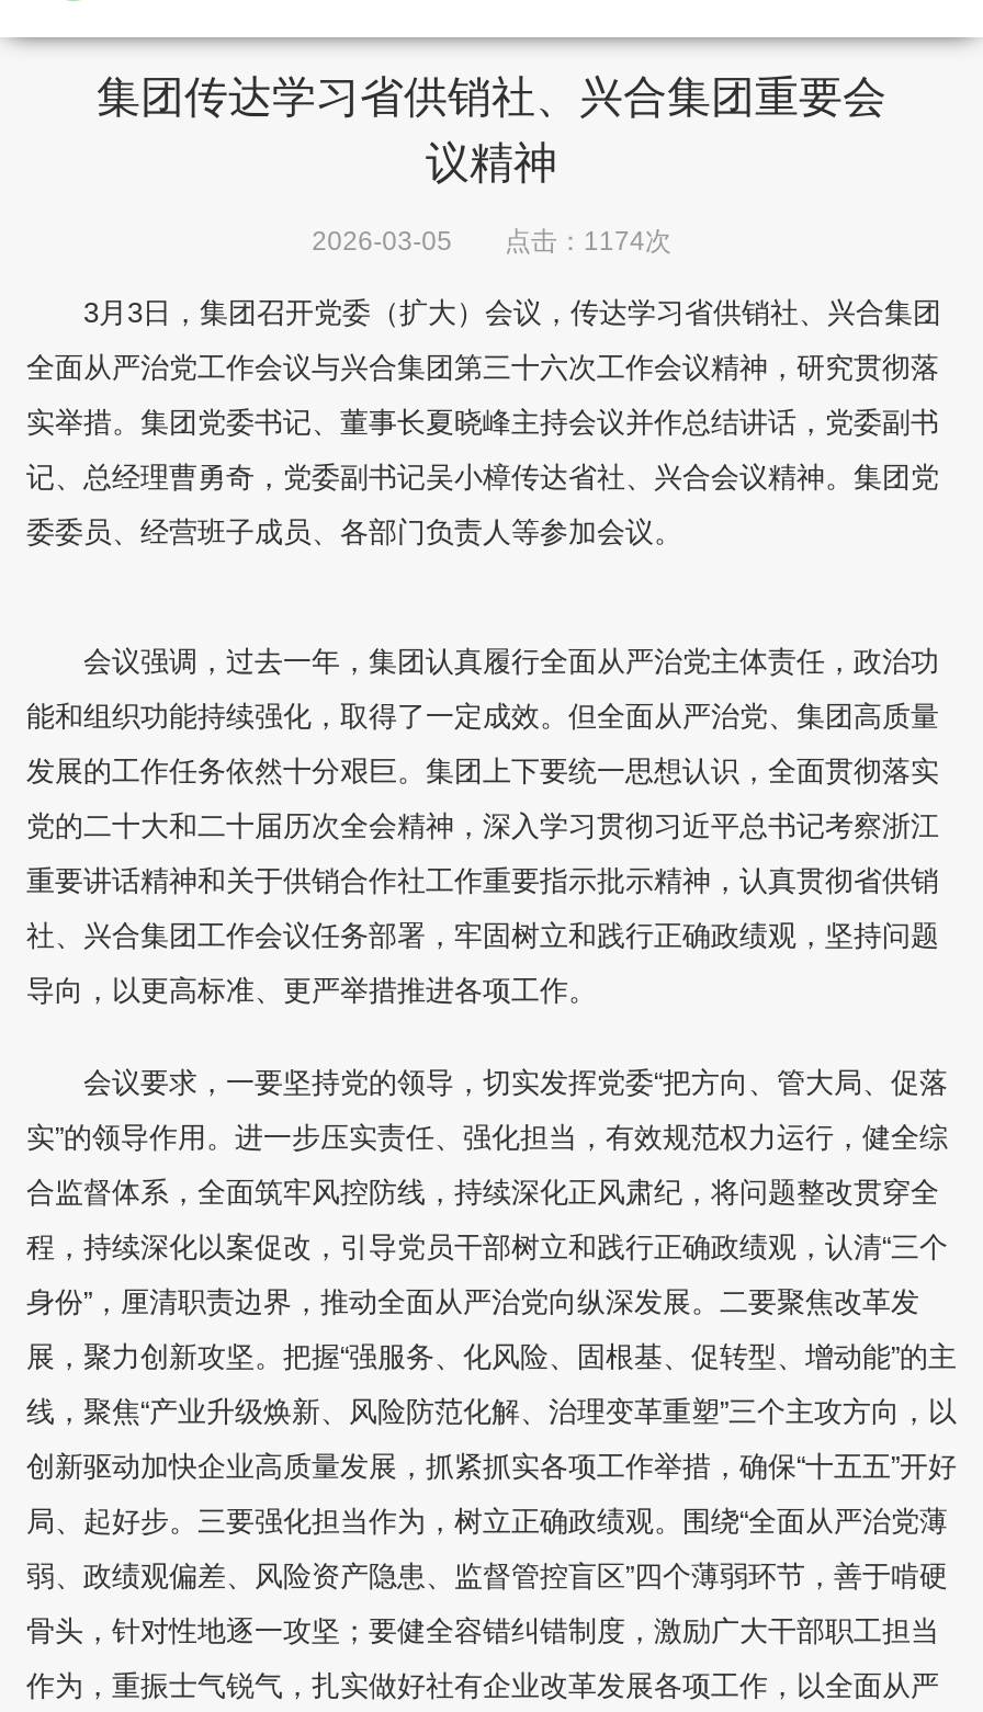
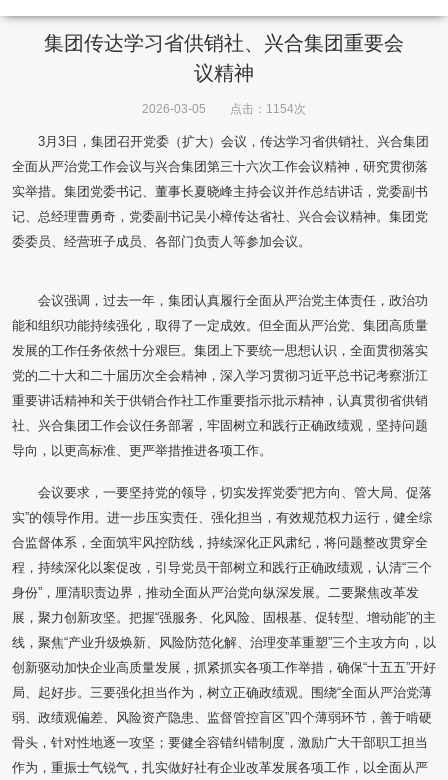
[312,225,671,256] 2026-03-05 点击：1174次 -> [142,101,306,115] 2026-03-05 点击：1154次

